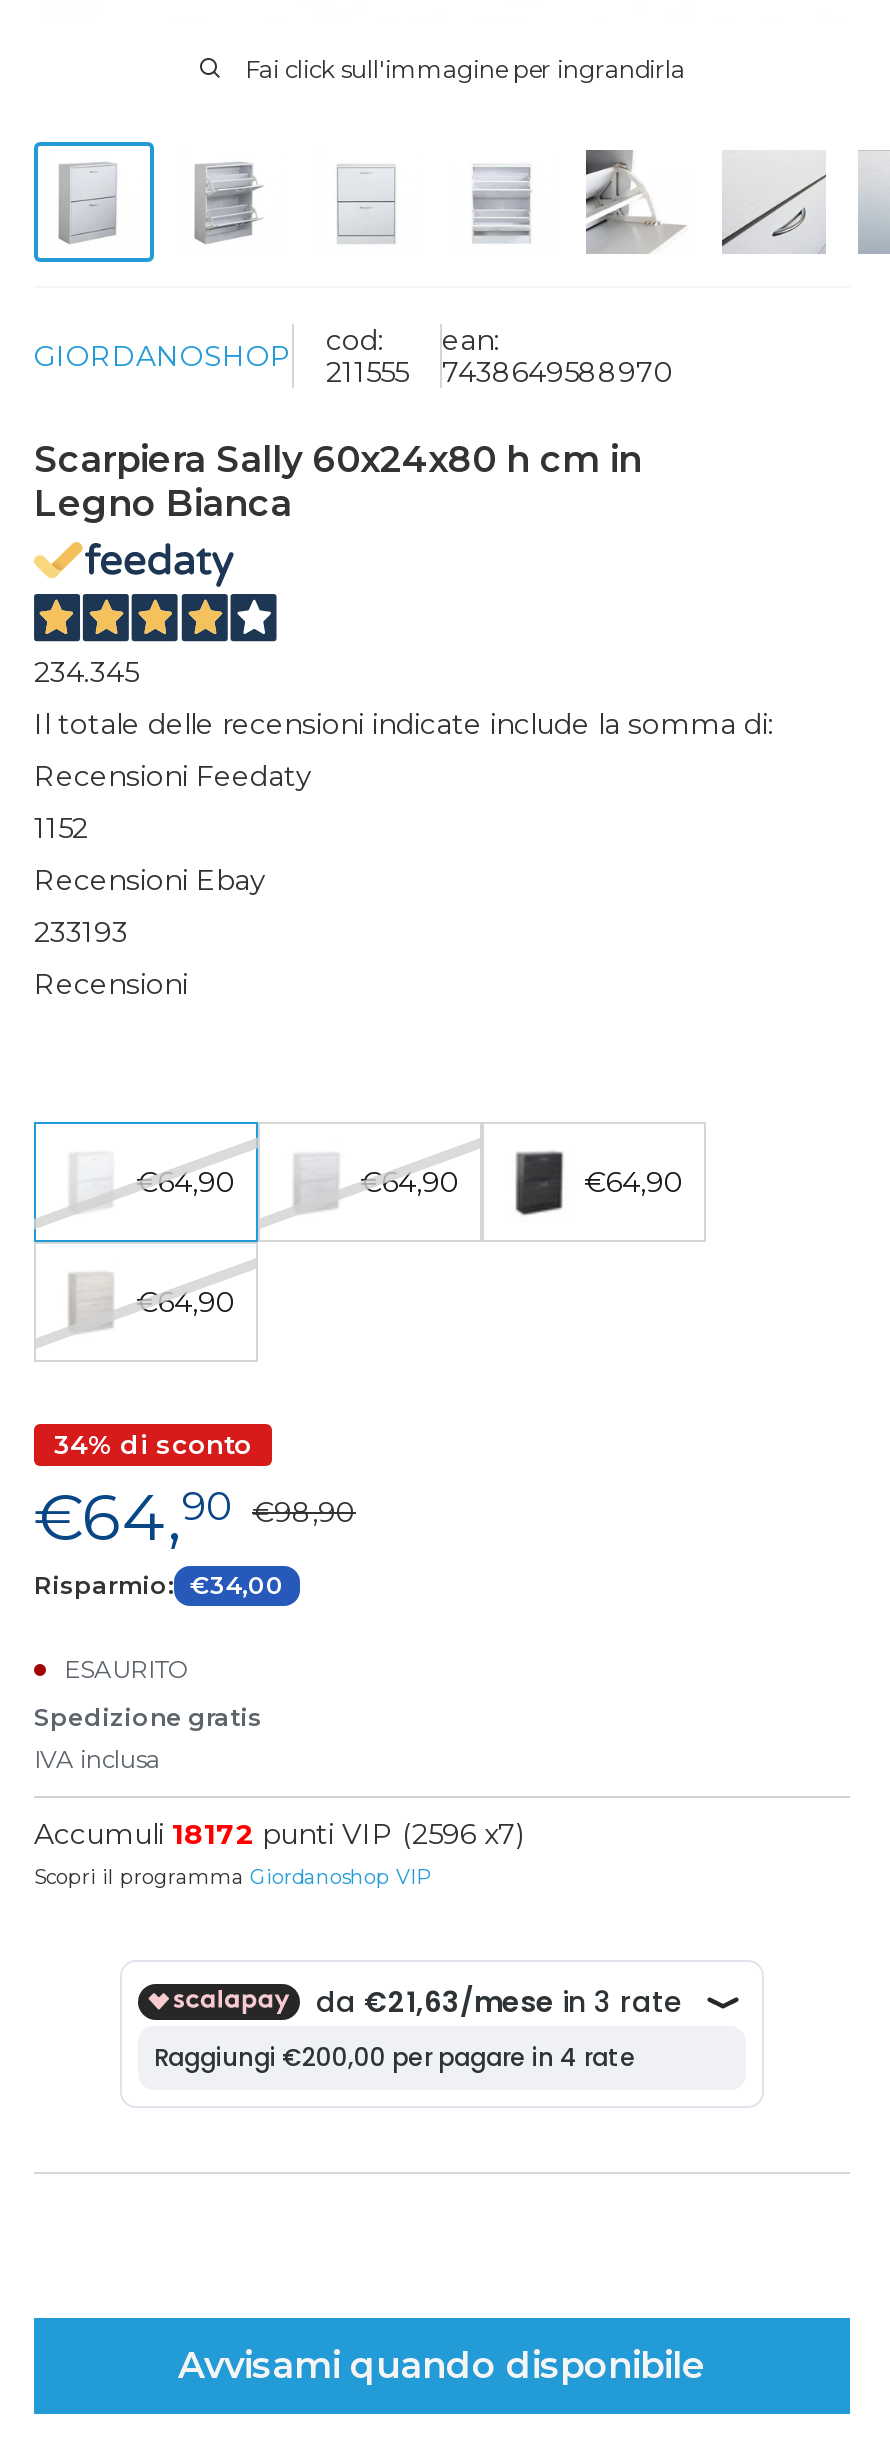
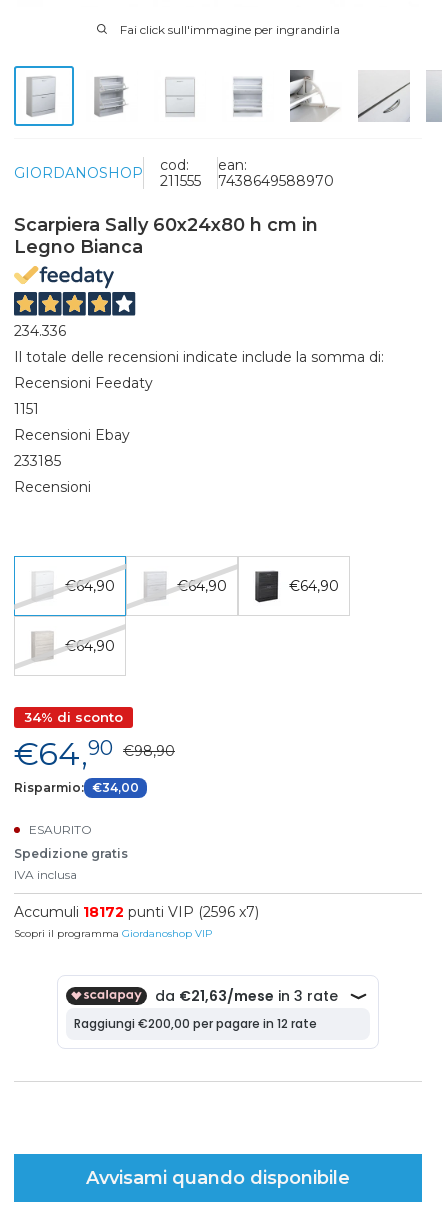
[34,654,138,690] 234.345 -> [14,322,66,340] 234.336
[34,810,88,846] 1152 -> [14,400,39,418] 1151
[34,914,128,950] 233193 -> [14,452,61,470] 233185

